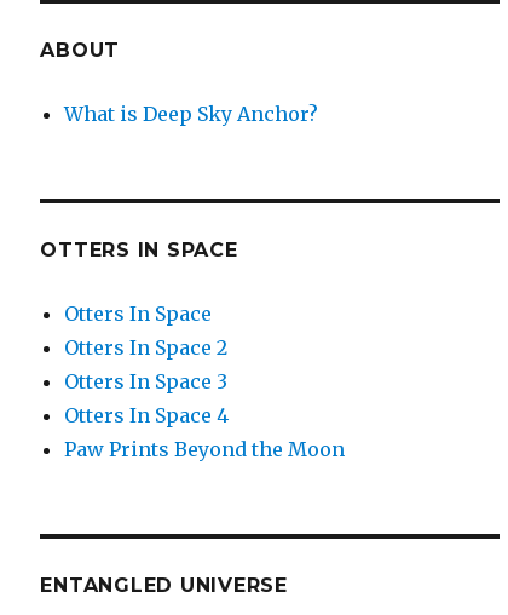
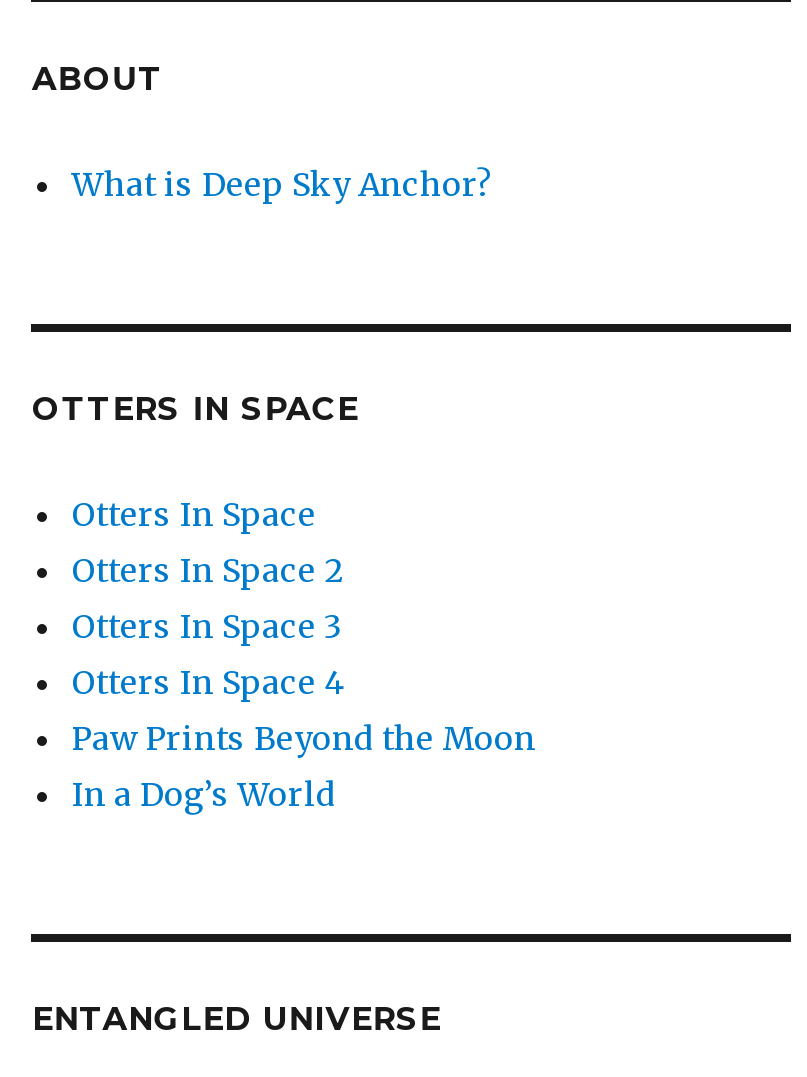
none -> [72,775,336,815] In a Dog’s World

